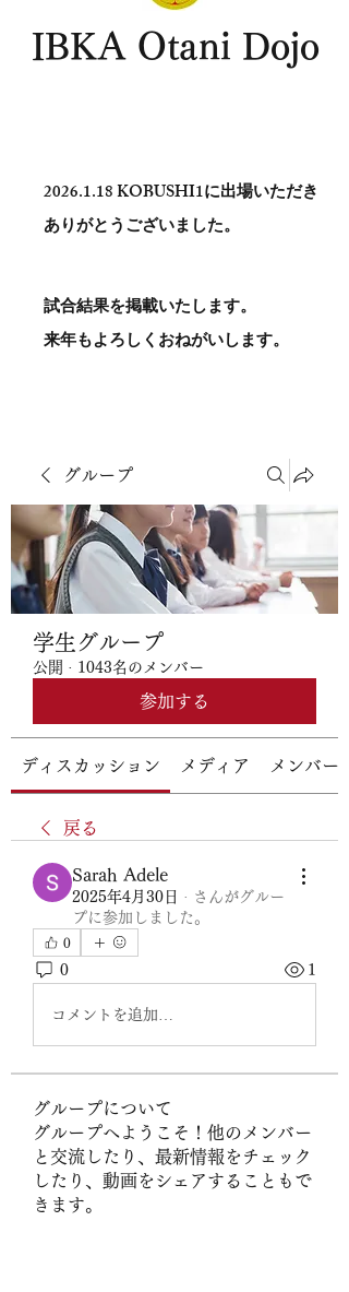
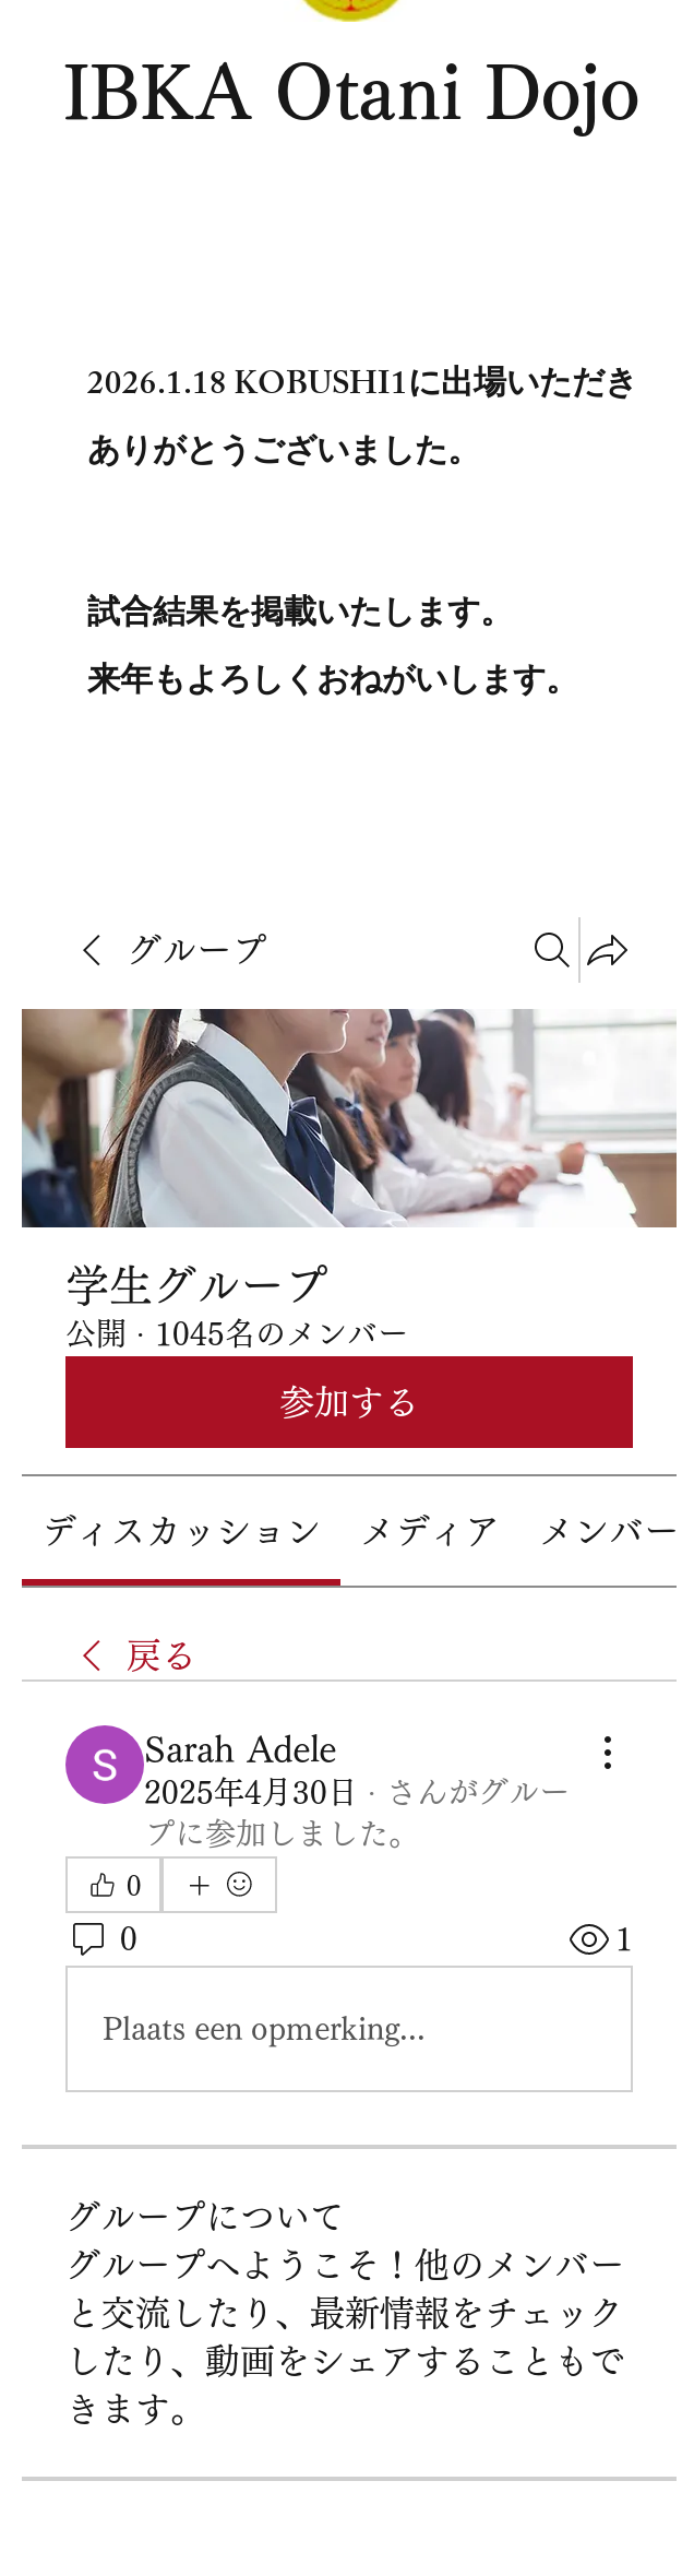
[33,660,204,675] 公開 · 1043名のメンバー -> [65,1319,408,1350] 公開 · 1045名のメンバー
[51,1006,173,1022] コメントを追加… -> [103,2013,426,2043] Plaats een opmerking...

